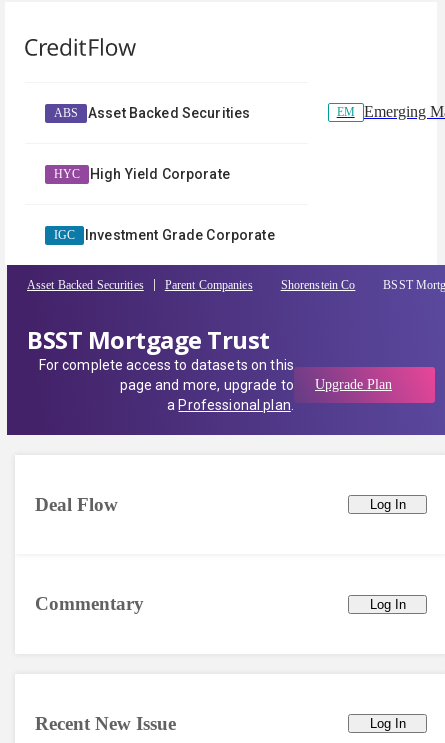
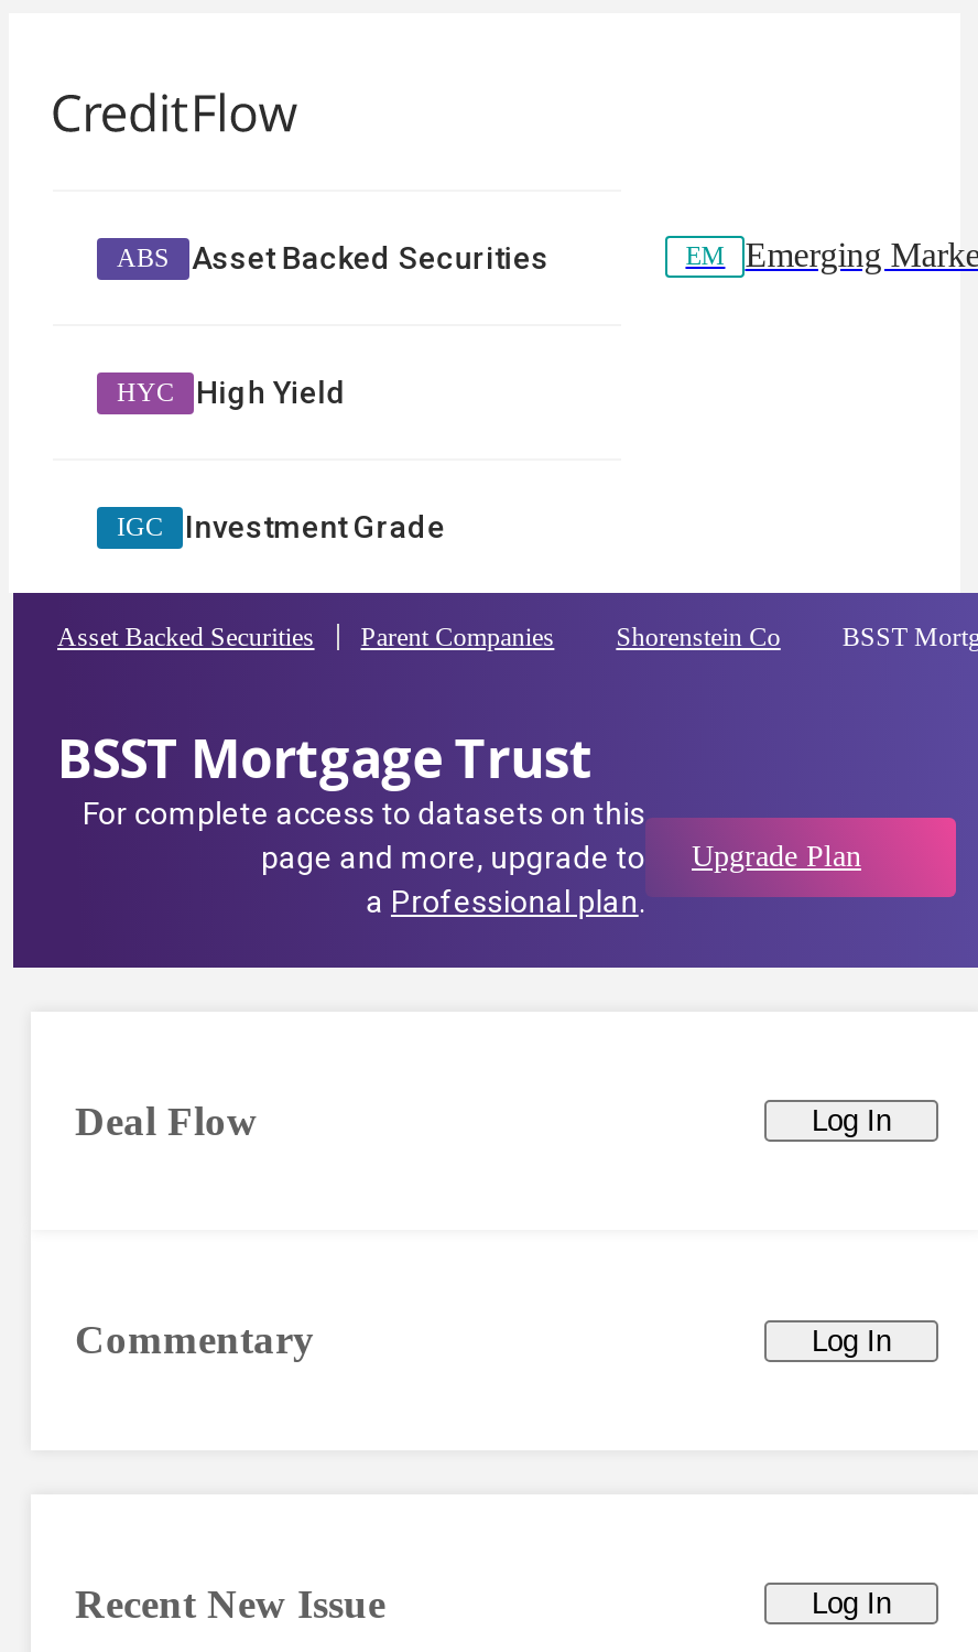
[90,166,230,182] High Yield Corporate -> [196,375,347,410] High Yield
[85,227,275,243] Investment Grade Corporate -> [185,509,445,544] Investment Grade

